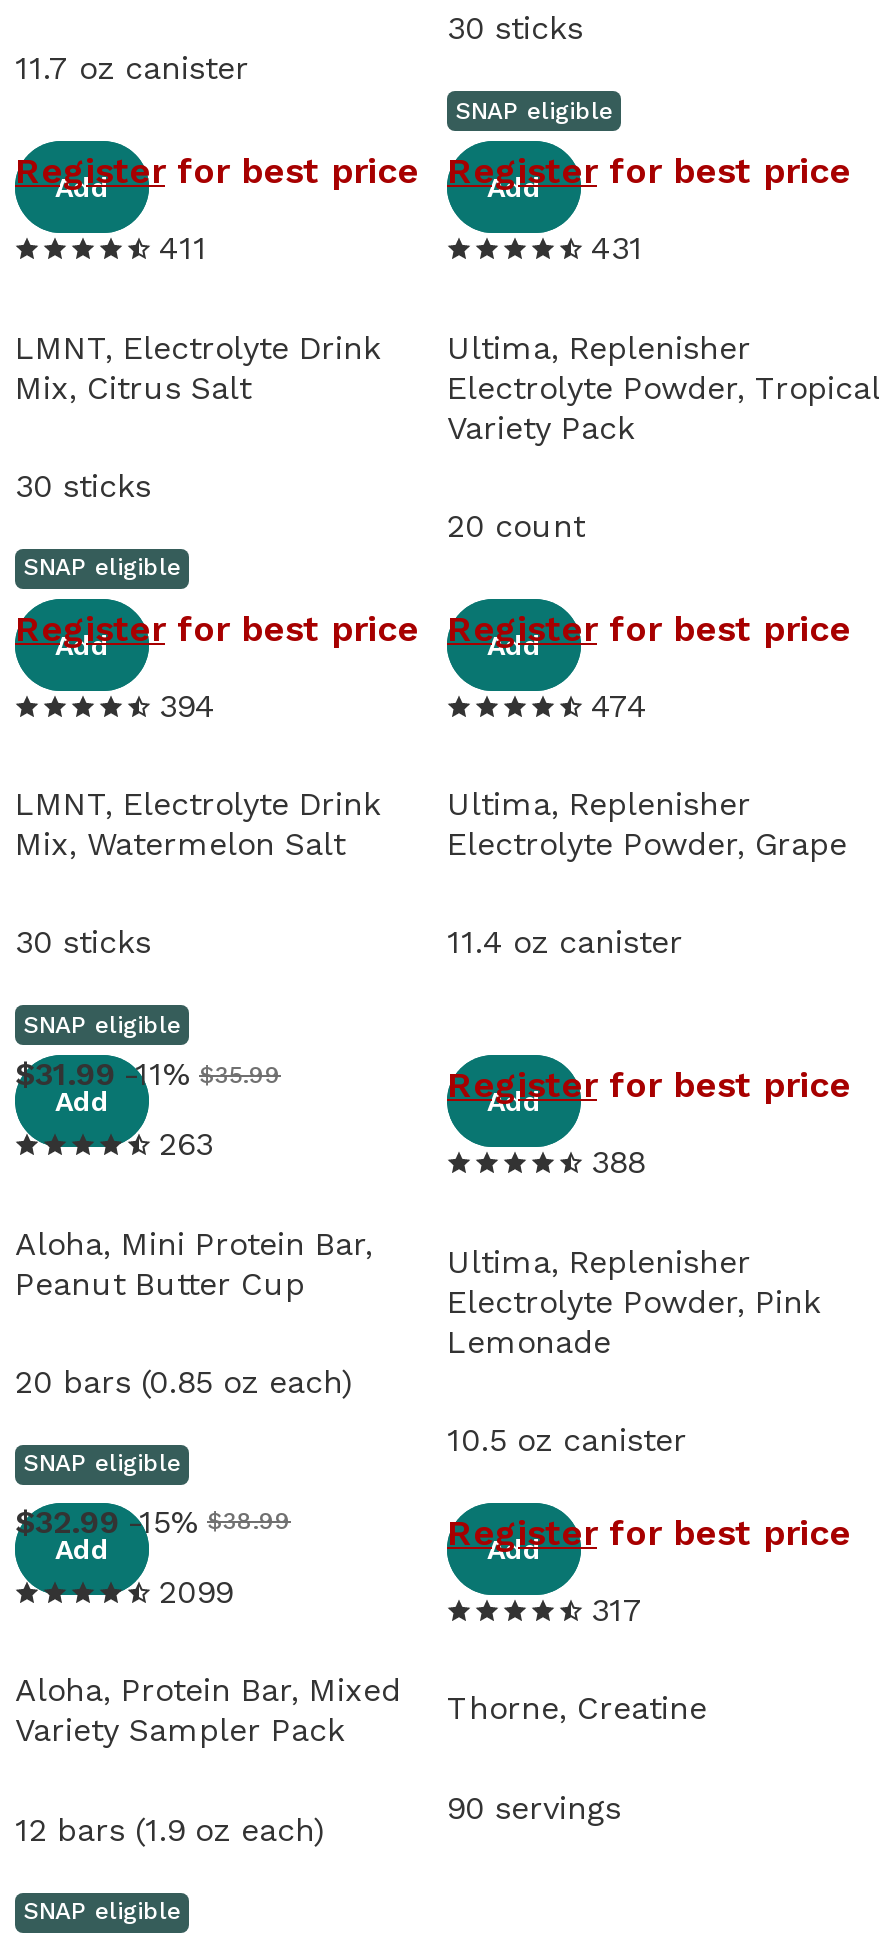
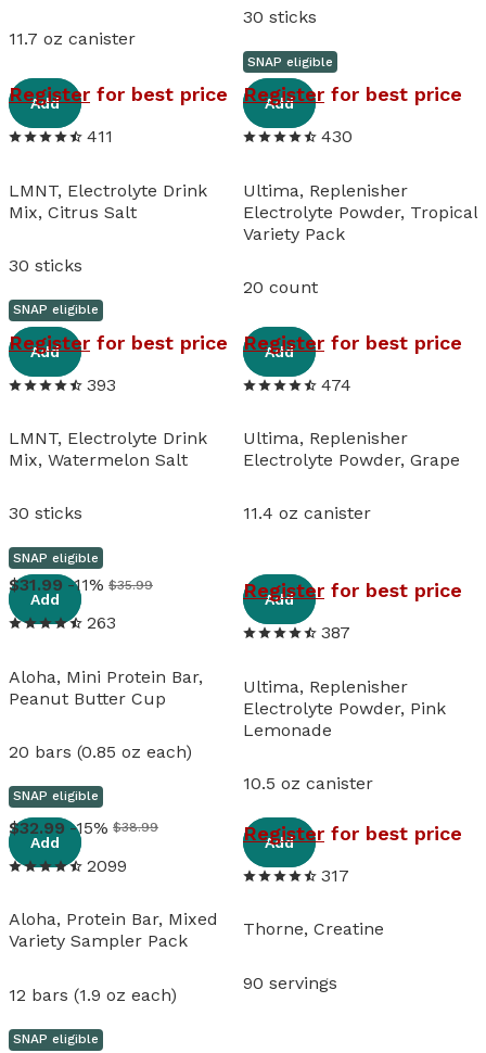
[591,230,643,268] 431 -> [321,126,353,147] 430
[159,687,215,725] 394 -> [87,374,116,395] 393
[591,1144,645,1182] 388 -> [321,622,350,643] 387

